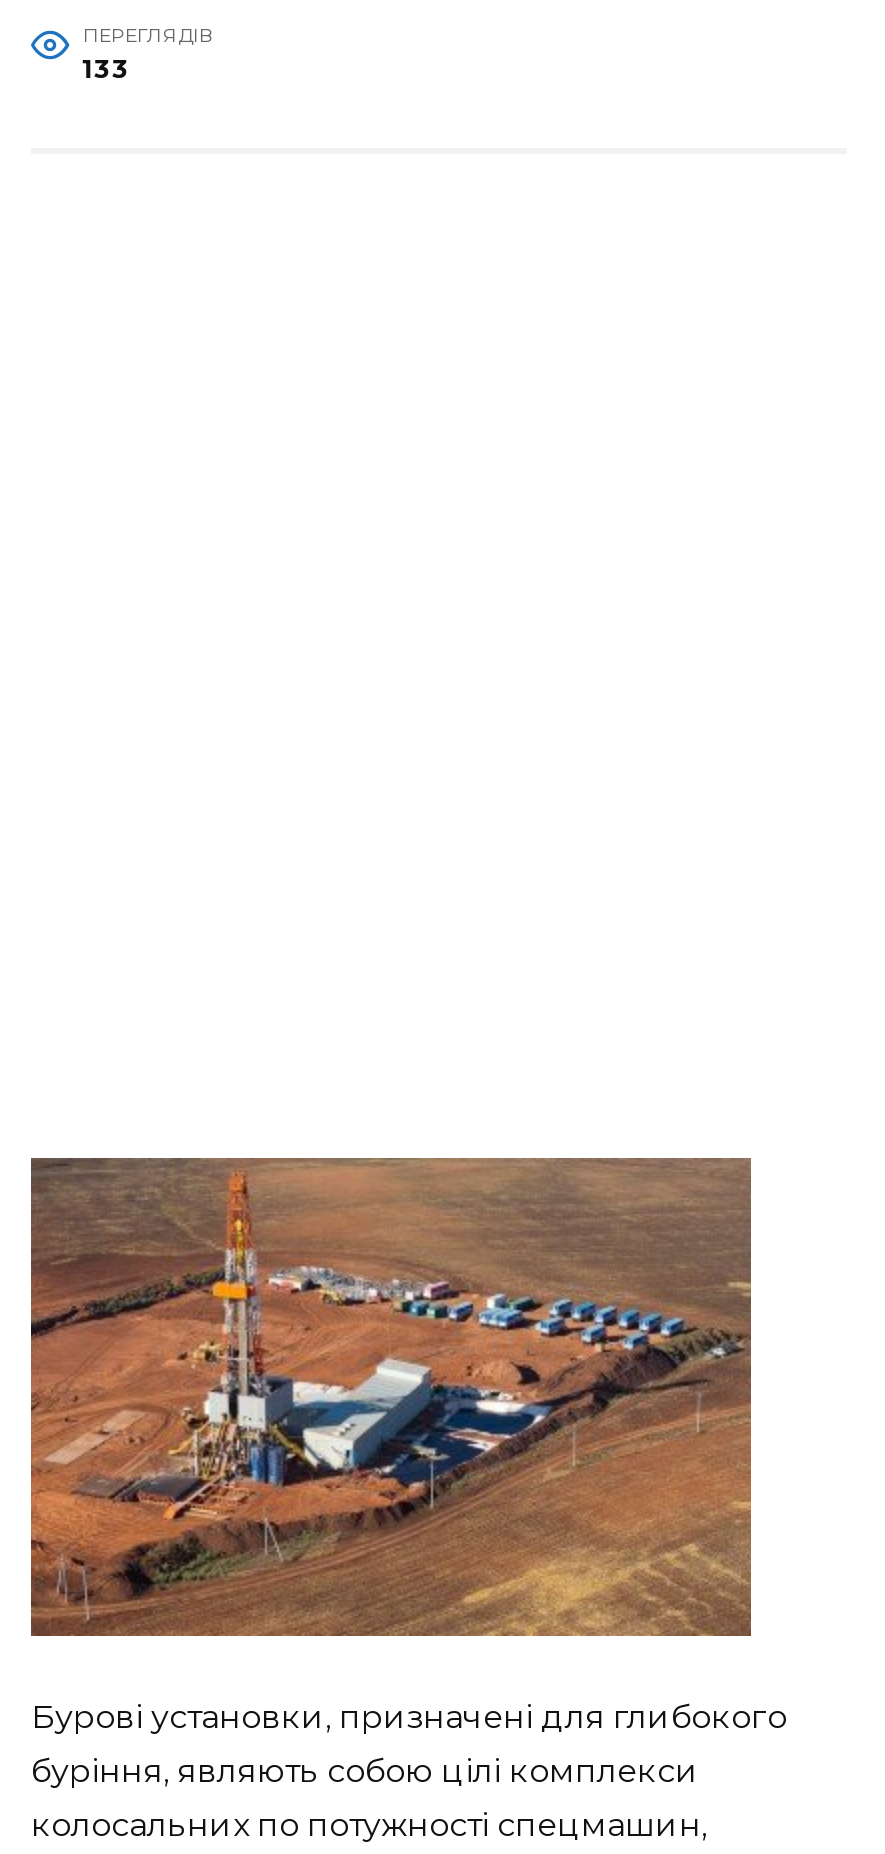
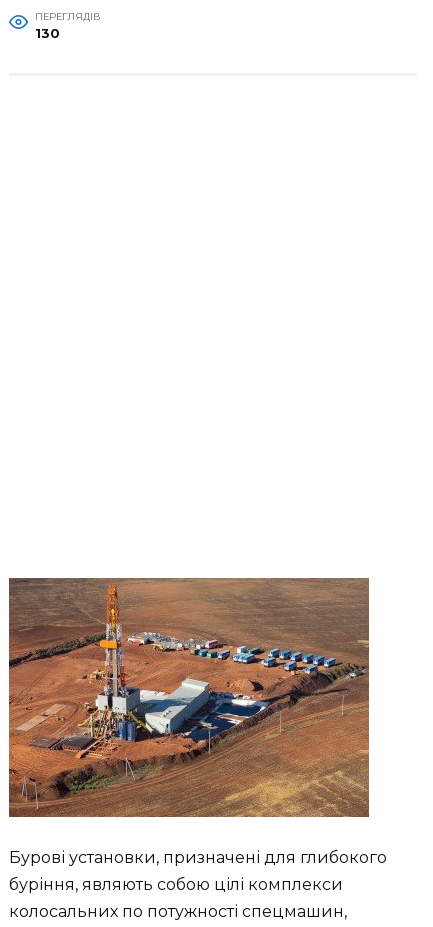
[82,54,130,84] 133 -> [35,26,60,41] 130

